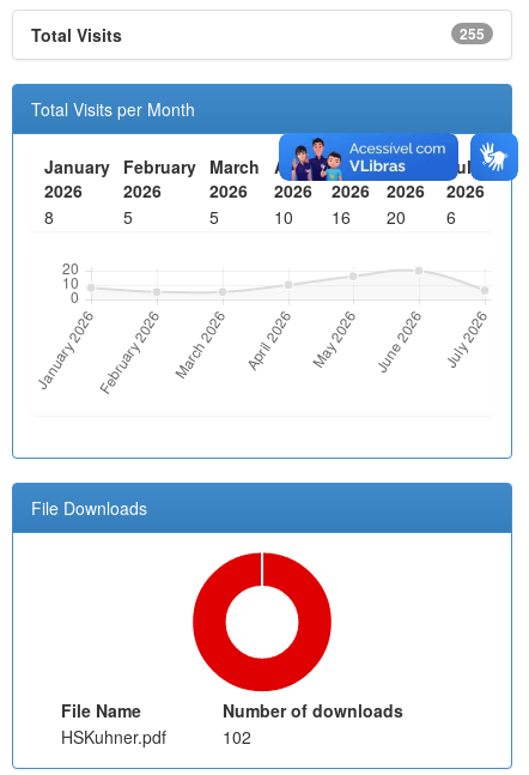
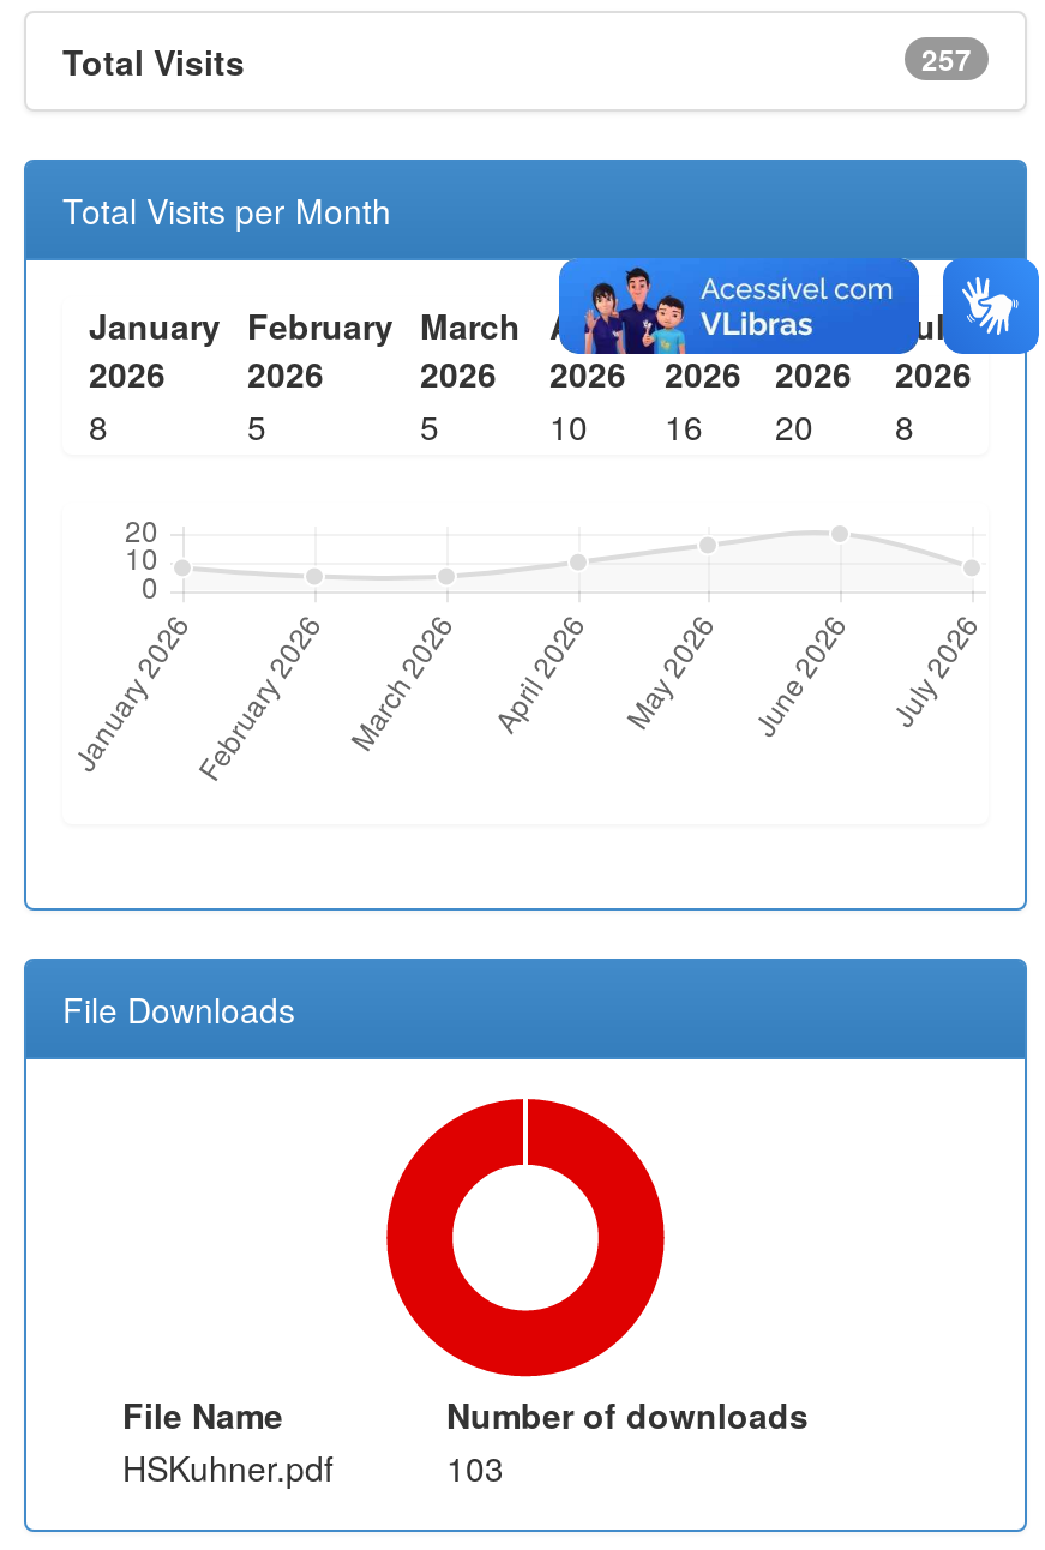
[460,23,485,44] 255 -> [921,37,972,80] 257
[274,205,456,229] 10 16 20 6 -> [549,402,914,450] 10 16 20 8
[223,725,251,749] 102 -> [446,1443,504,1491] 103

